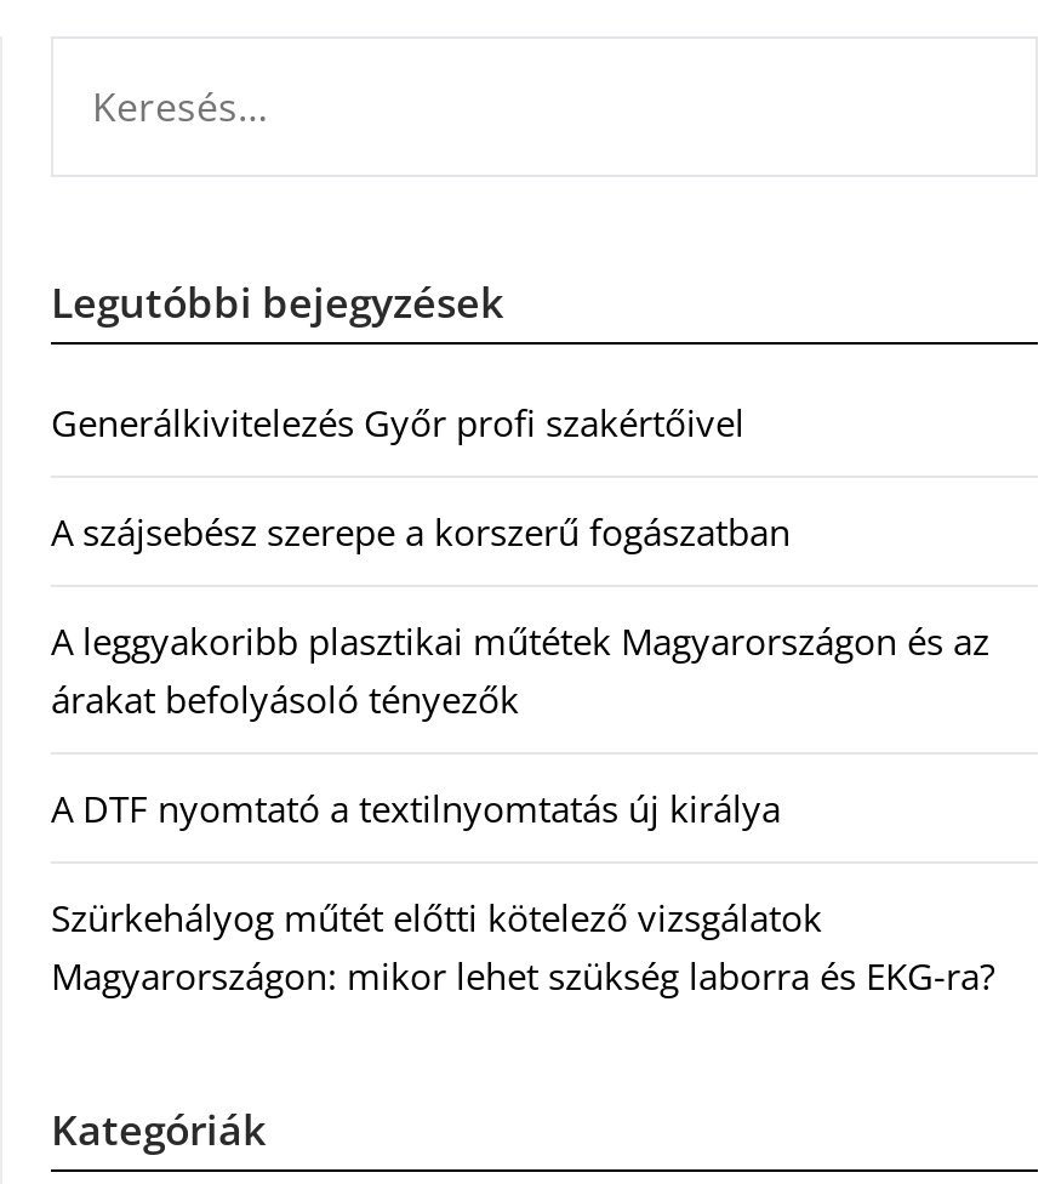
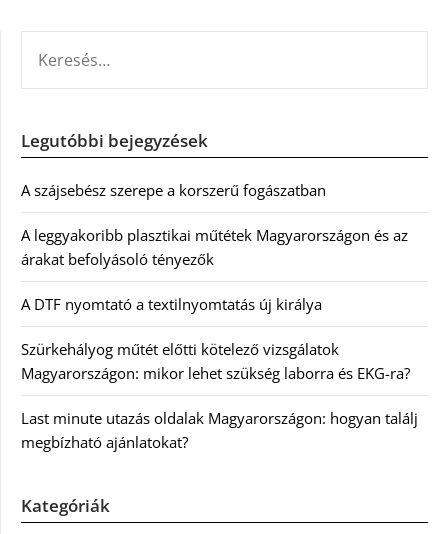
[51,398,744,446] Generálkivitelezés Győr profi szakértőivel -> none
moved [51,507,994,1000] -> [21,180,410,383]: A szájsebész szerepe a korszerű fogászatban | A leggyakoribb plasztikai műtétek Magyarországon és az | árakat befolyásoló tényezők | A DTF nyomtató a textilnyomtatás új királya | Szürkehályog műtét előtti kötelező vizsgálatok | Magyarországon: mikor lehet szükség laborra és EKG-ra?
none -> [21,408,418,452] Last minute utazás oldalak Magyarországon: hogyan találj | megbízható ajánlatokat?

